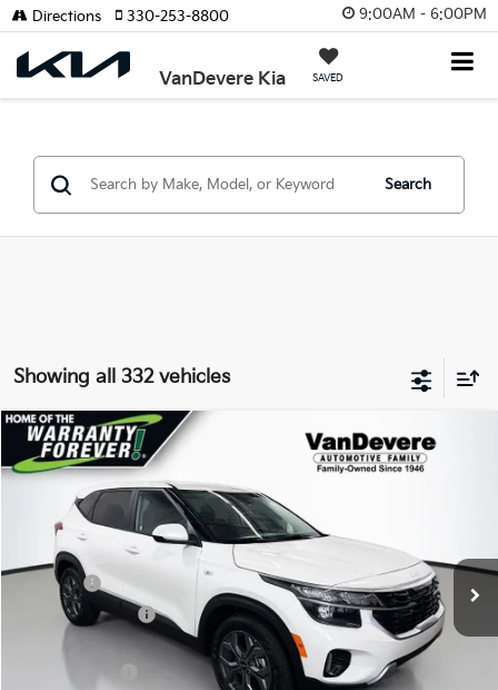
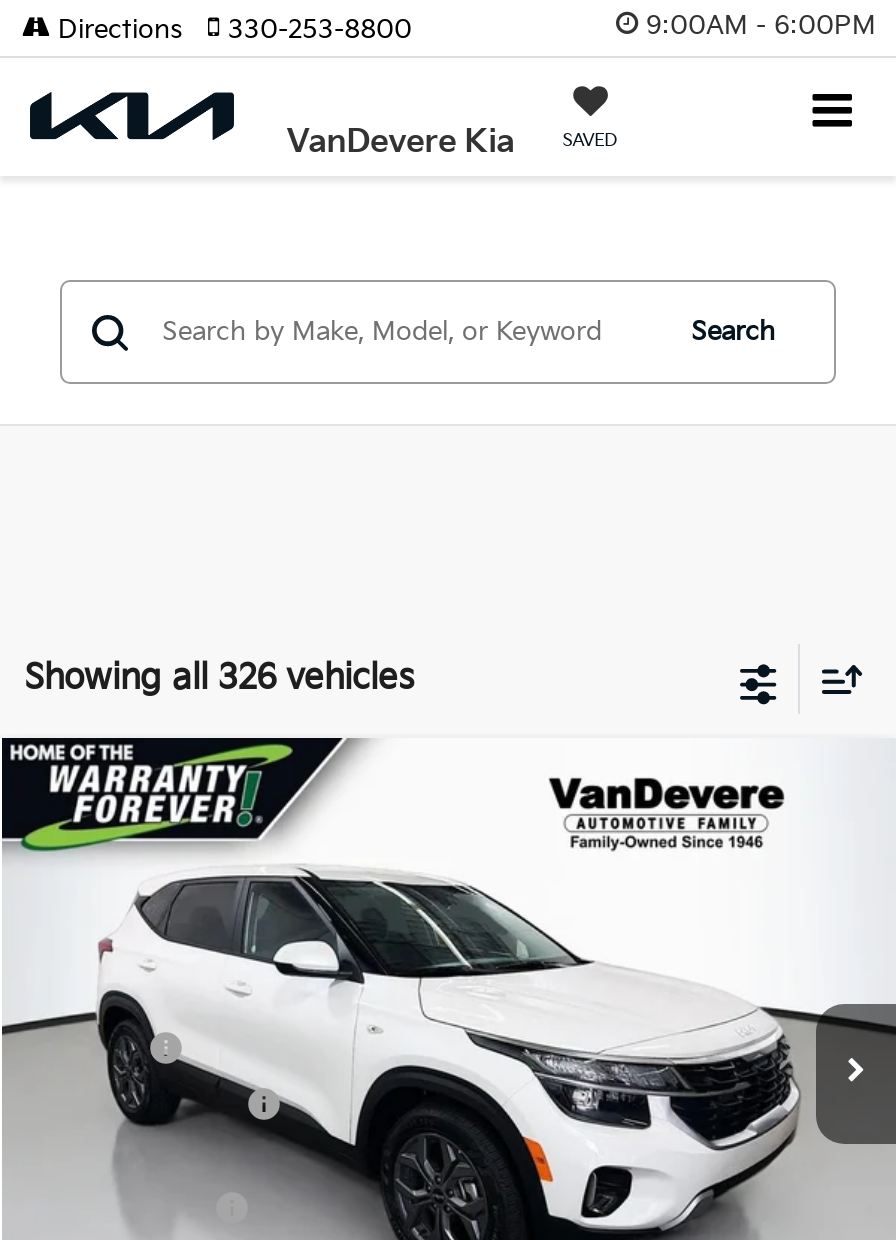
[13,366,230,388] Showing all 332 vehicles -> [24,658,414,698] Showing all 326 vehicles

